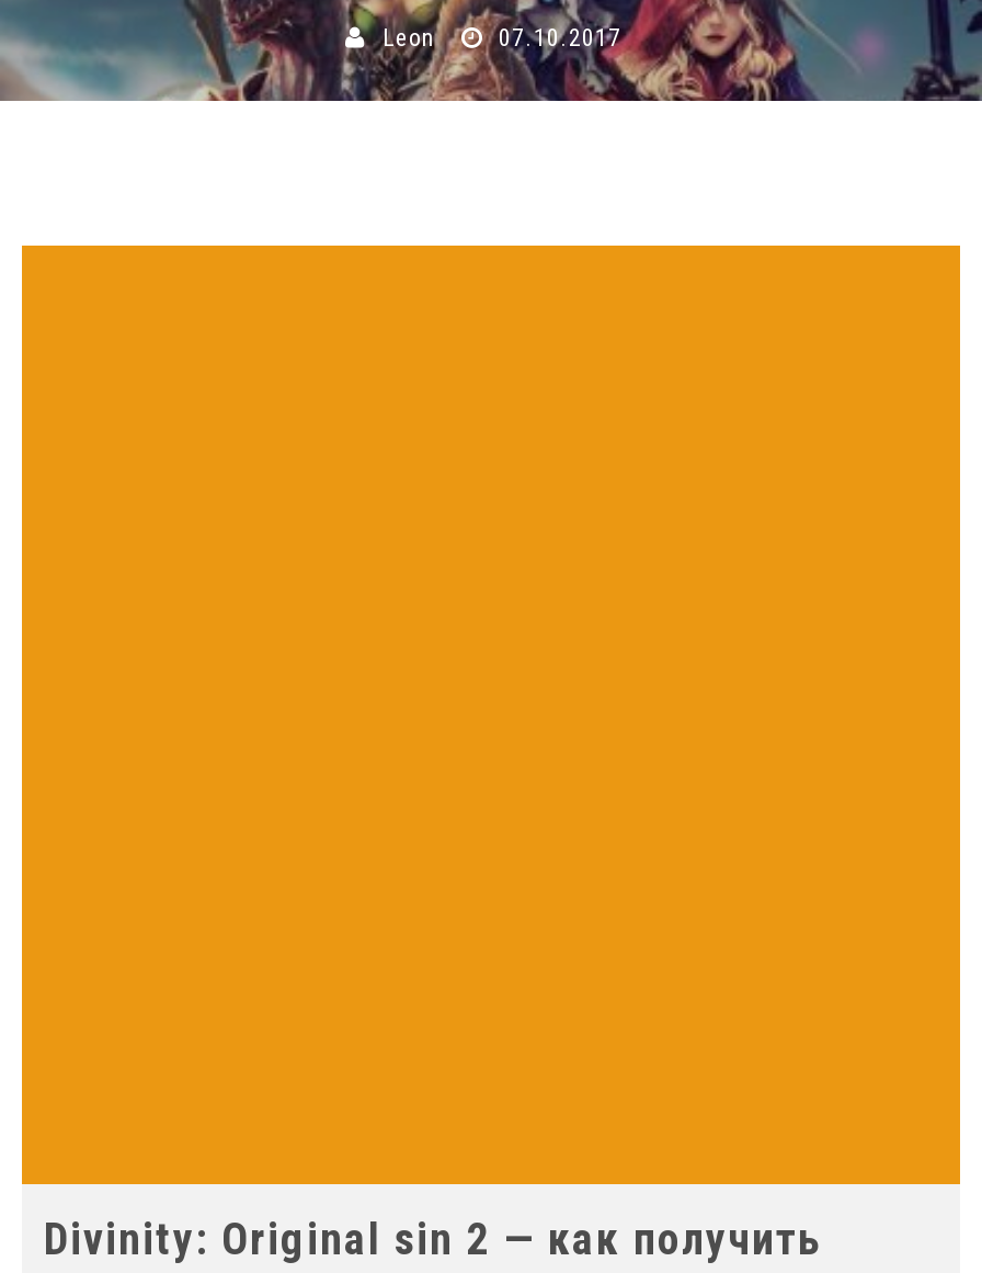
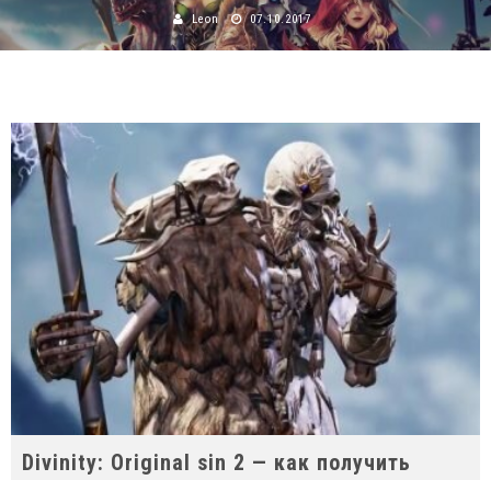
none -> [10,122,481,436] [image]

